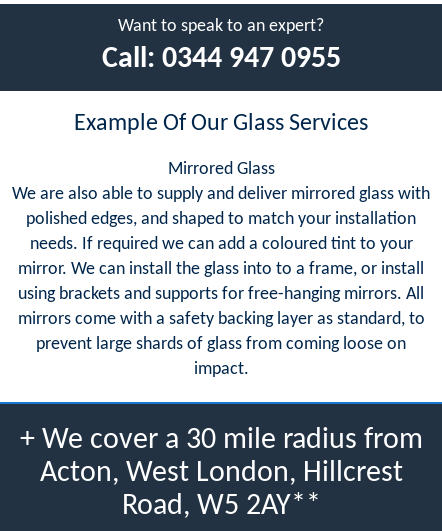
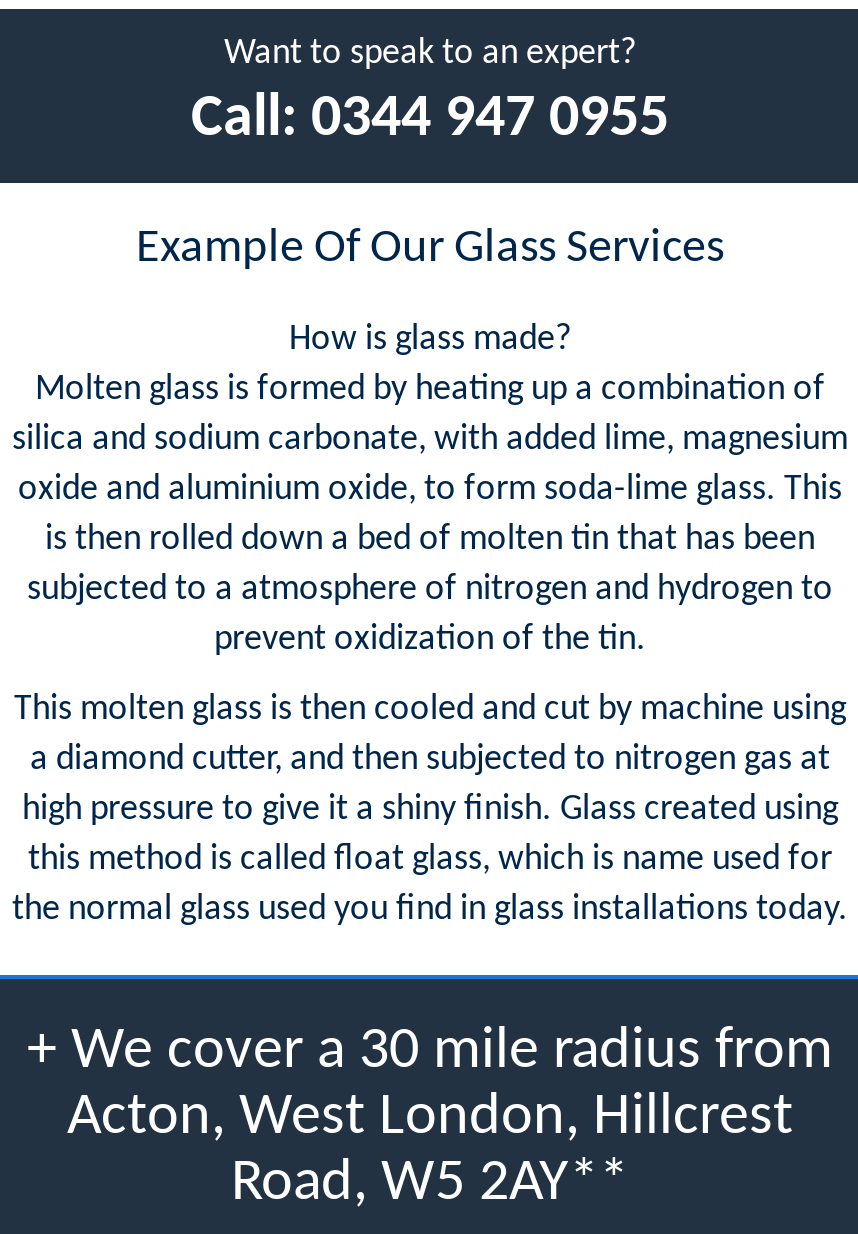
[12,159,430,378] Mirrored Glass | We are also able to supply and deliver mirrored glass with | polished edges, and shaped to match your installation | needs. If required we can add a coloured tint to your | mirror. We can install the glass into to a frame, or install | using brackets and supports for free-hanging mirrors. All | mirrors come with a safety backing layer as standard, to | prevent large shards of glass from coming loose on | impact. -> [12,320,848,928] How is glass made? | Molten glass is formed by heating up a combination of | silica and sodium carbonate, with added lime, magnesium | oxide and aluminium oxide, to form soda-lime glass. This | is then rolled down a bed of molten tin that has been | subjected to a atmosphere of nitrogen and hydrogen to | prevent oxidization of the tin. | This molten glass is then cooled and cut by machine using | a diamond cutter, and then subjected to nitrogen gas at | high pressure to give it a shiny finish. Glass created using | this method is called float glass, which is name used for | the normal glass used you find in glass installations today.

